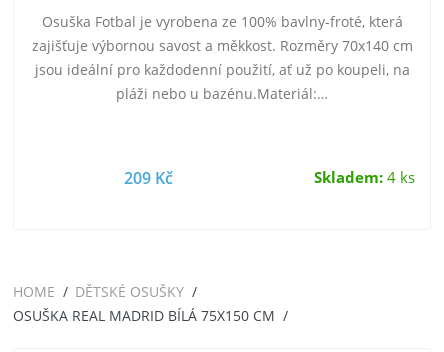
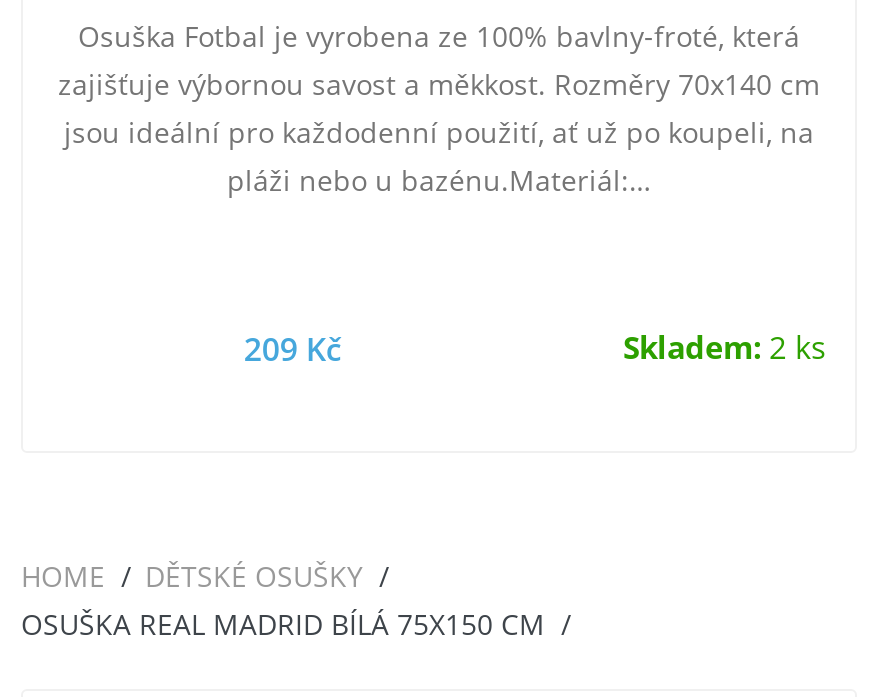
[314,167,415,188] Skladem: 4 ks -> [623,328,825,370] Skladem: 2 ks

